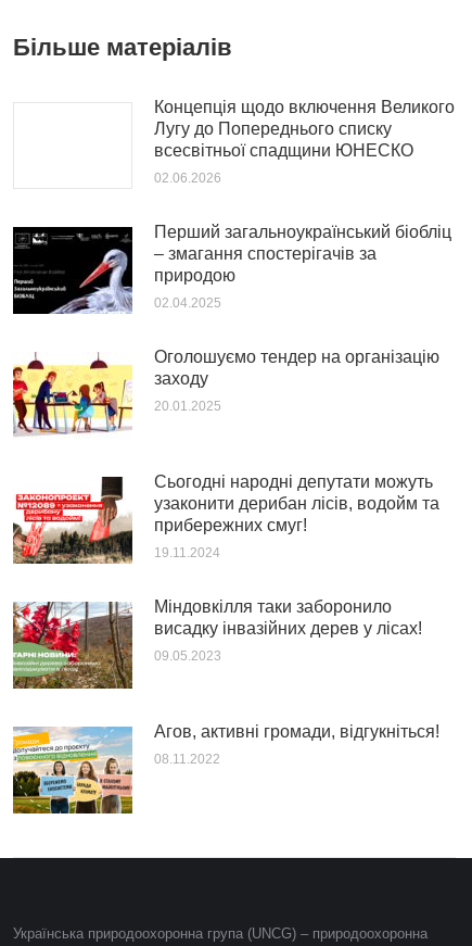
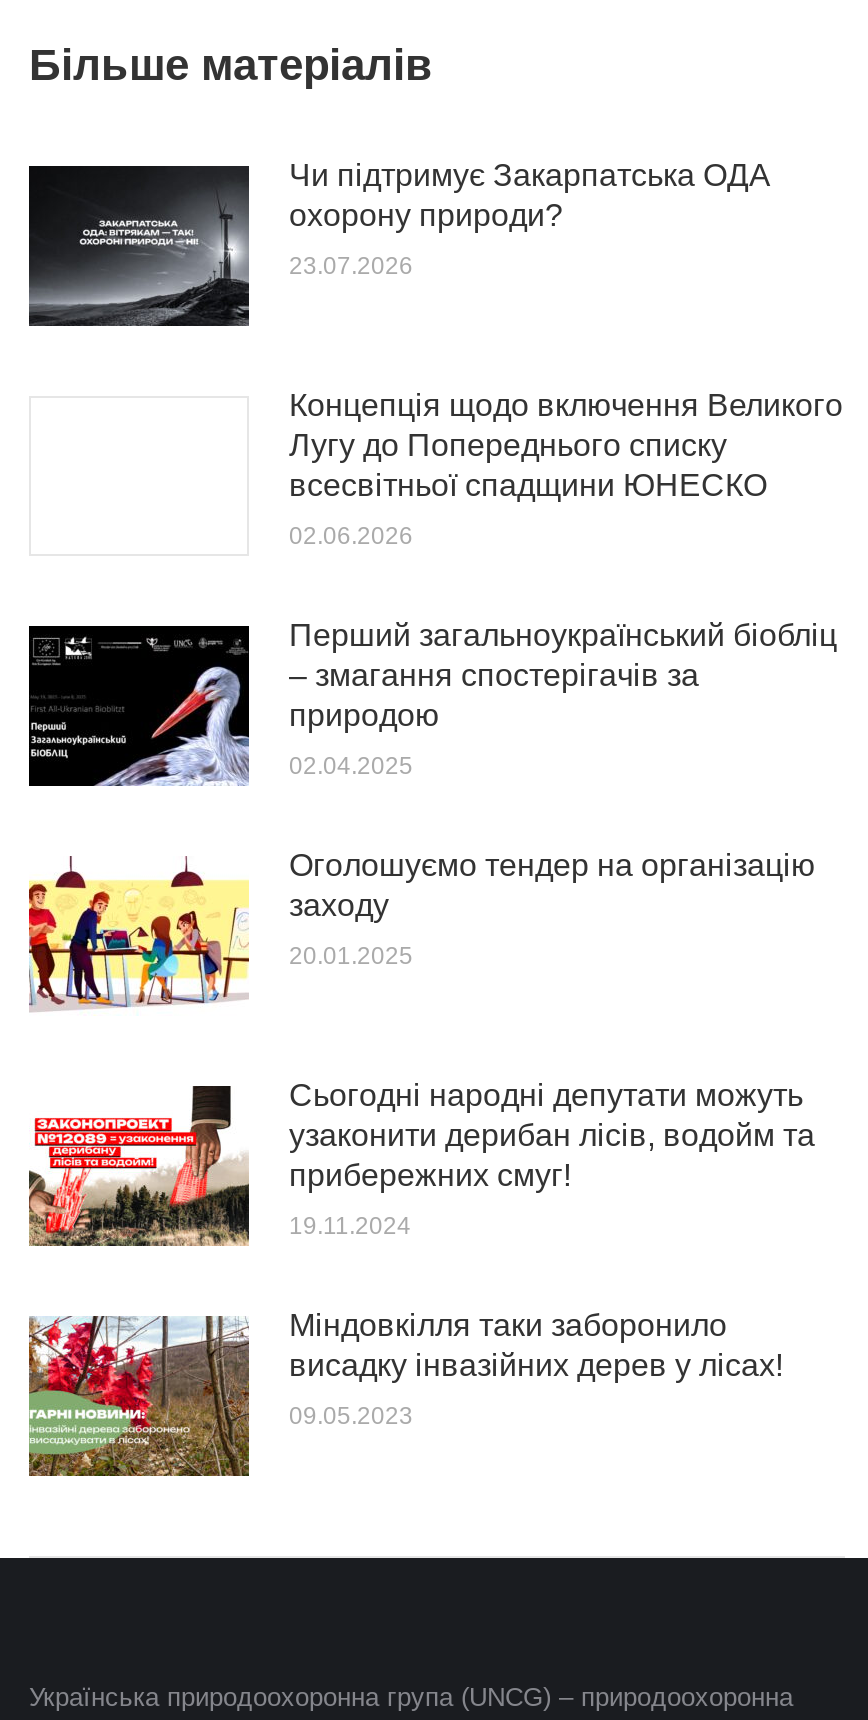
none -> [27,158,771,328] [image] | Чи підтримує Закарпатська ОДА | охорону природи? | 23.07.2026
moved [63,98,455,664] -> [121,388,843,1430]: [image] | Концепція щодо включення Великого | Лугу до Попереднього списку | ... | висадку інвазійних дерев у лісах! | 09.05.2023
[12,722,439,815] [image] | Агов, активні громади, відгукніться! | 08.11.2022 -> none

